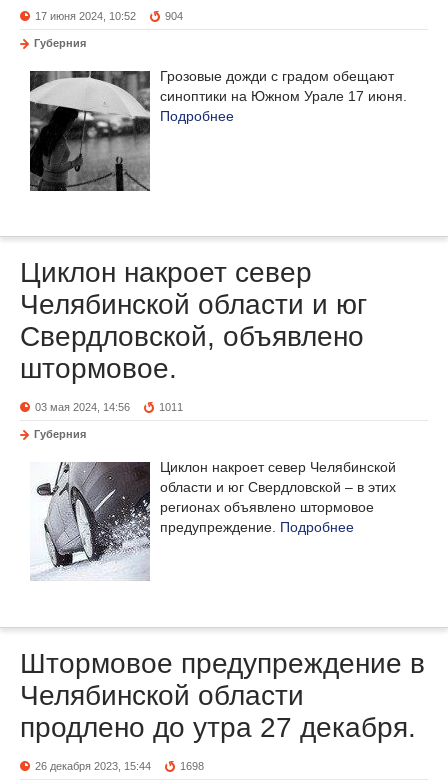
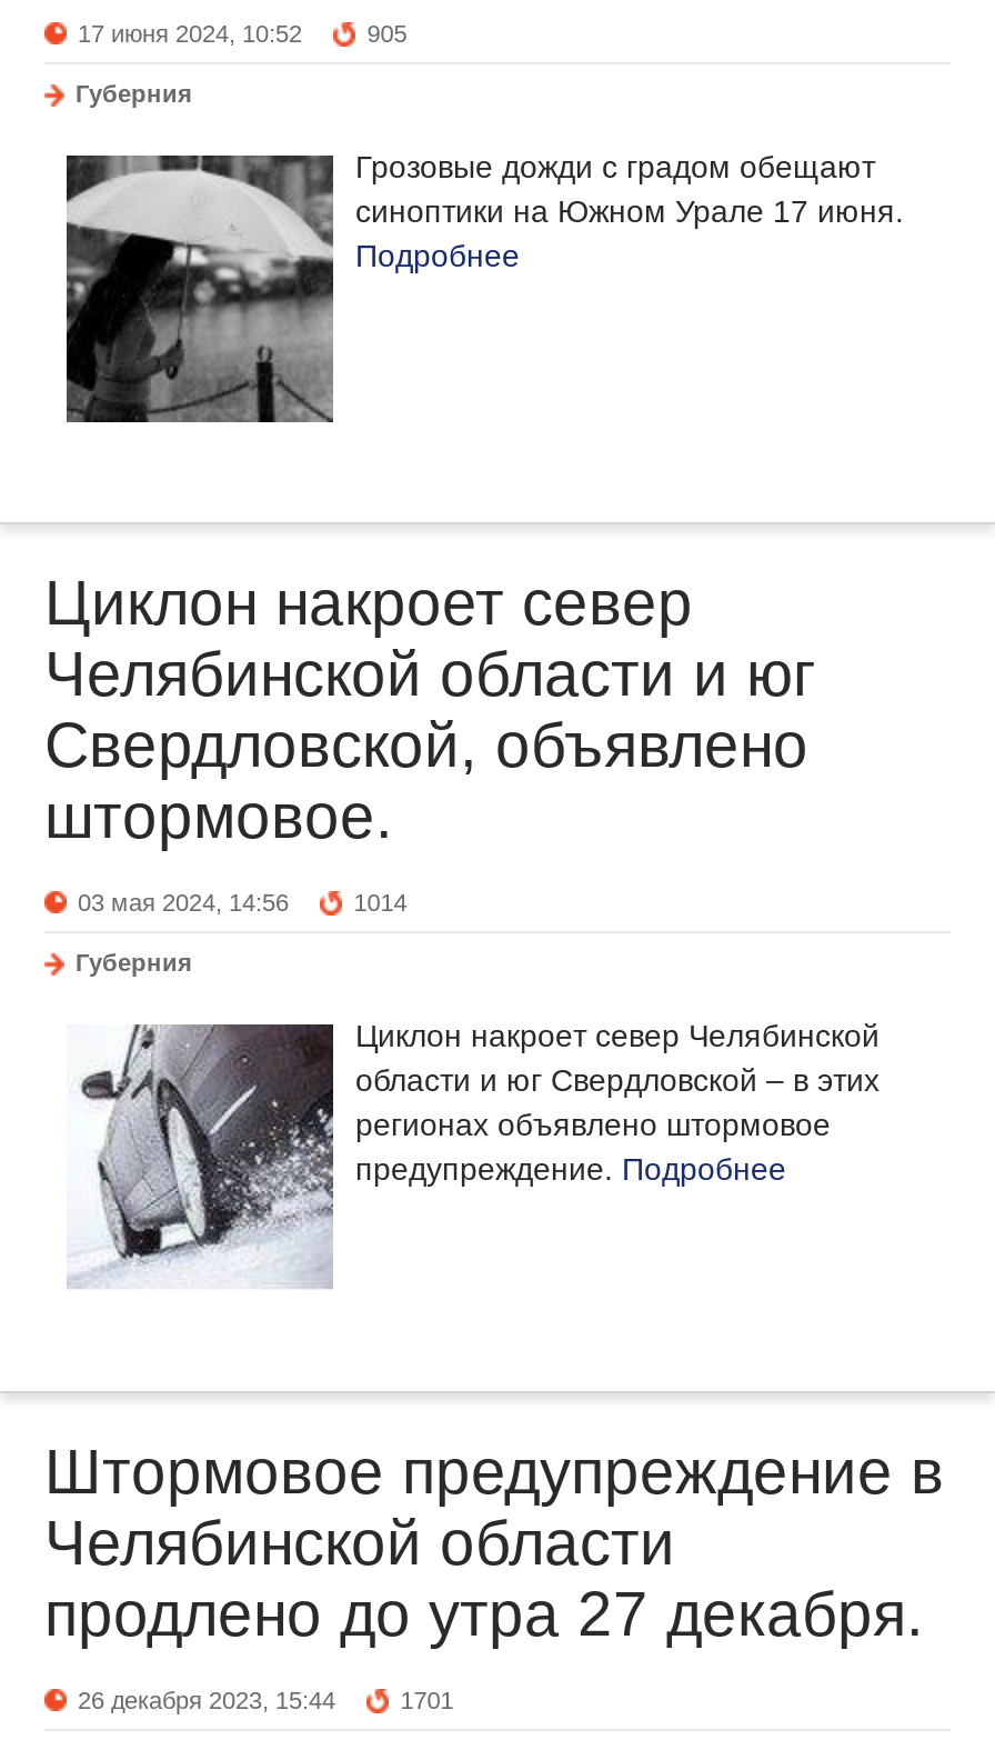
[165,10,183,22] 904 -> [367,21,407,48] 905
[159,401,183,413] 1011 -> [354,890,407,916] 1014
[180,760,204,772] 1698 -> [400,1688,454,1714] 1701

